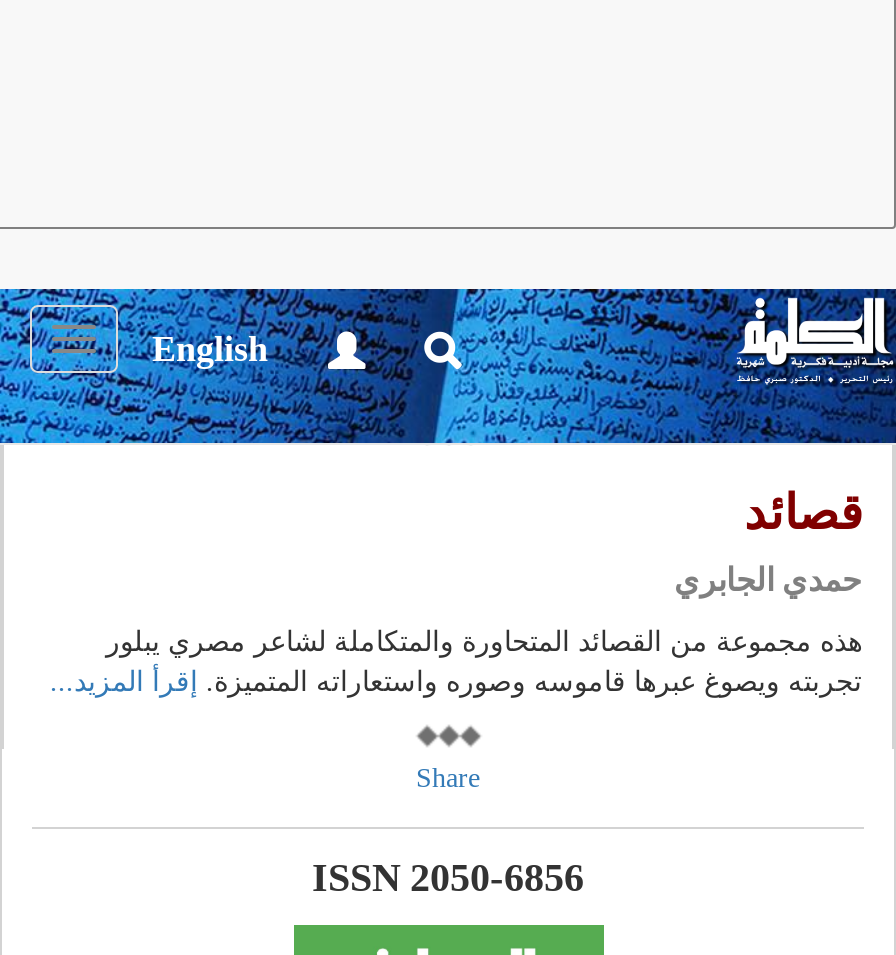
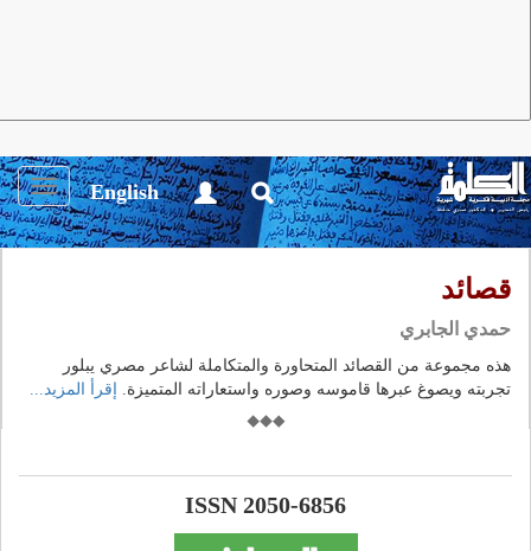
[416,763,480,793] Share -> none

